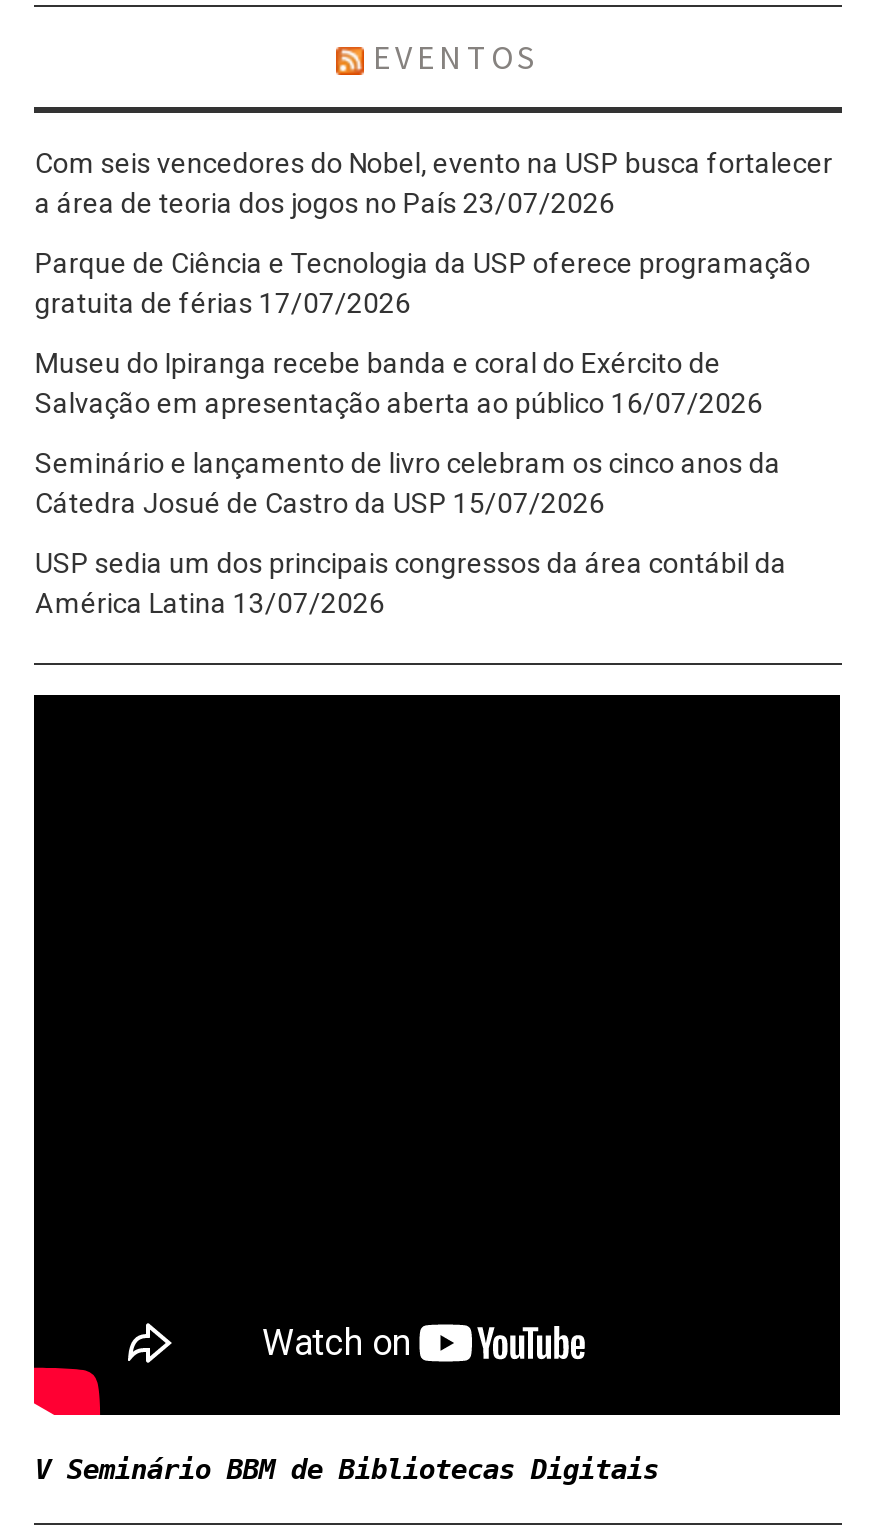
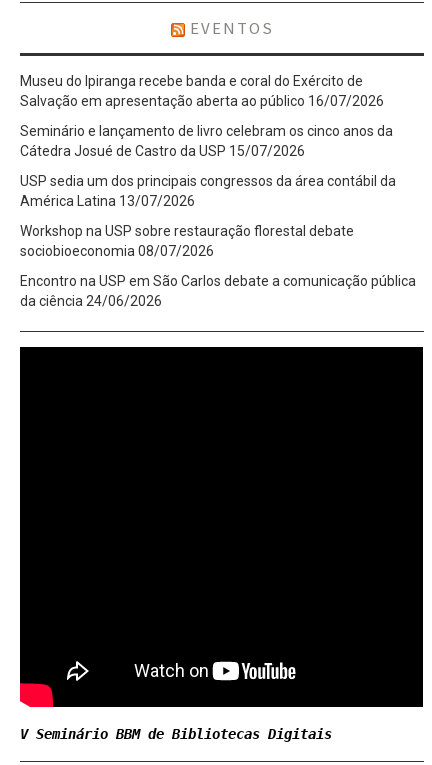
[35,147,833,319] Com seis vencedores do Nobel, evento na USP busca fortalecer | a área de teoria dos jogos no País 23/07/2026 | Parque de Ciência e Tecnologia da USP oferece programação | gratuita de férias 17/07/2026 -> none
moved [35,347,787,619] -> [20,73,396,209]: Museu do Ipiranga recebe banda e coral do Exército de | Salvação em apresentação aberta ao público 16/07/2026 | Seminário e lançamento de livro celebram os cinco anos da | Cátedra Josué de Castro da USP 15/07/2026 | USP sedia um dos principais congressos da área contábil da | América Latina 13/07/2026
none -> [20,223,416,309] Workshop na USP sobre restauração florestal debate | sociobioeconomia 08/07/2026 | Encontro na USP em São Carlos debate a comunicação pública | da ciência 24/06/2026

